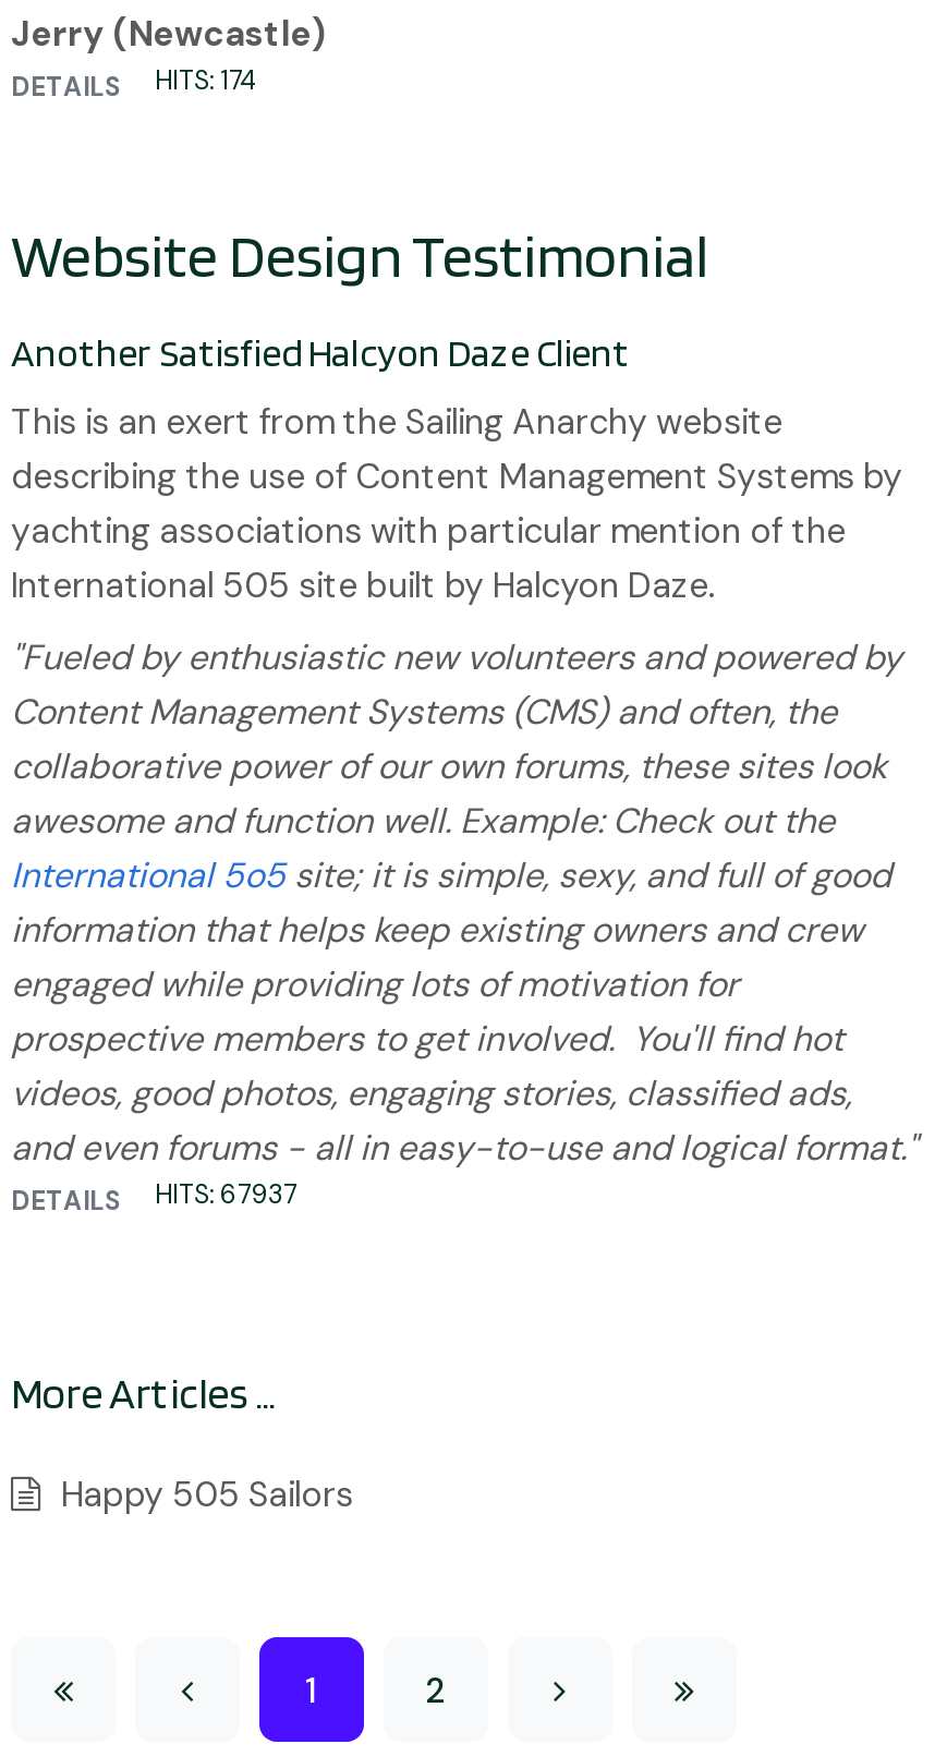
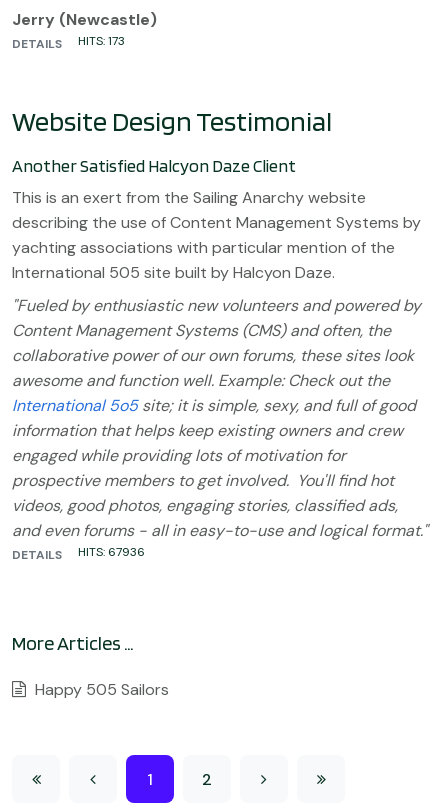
[11,63,257,104] DETAILS HITS: 174 -> [12,33,125,51] DETAILS HITS: 173
[11,1177,296,1218] DETAILS HITS: 67937 -> [12,544,145,562] DETAILS HITS: 67936

